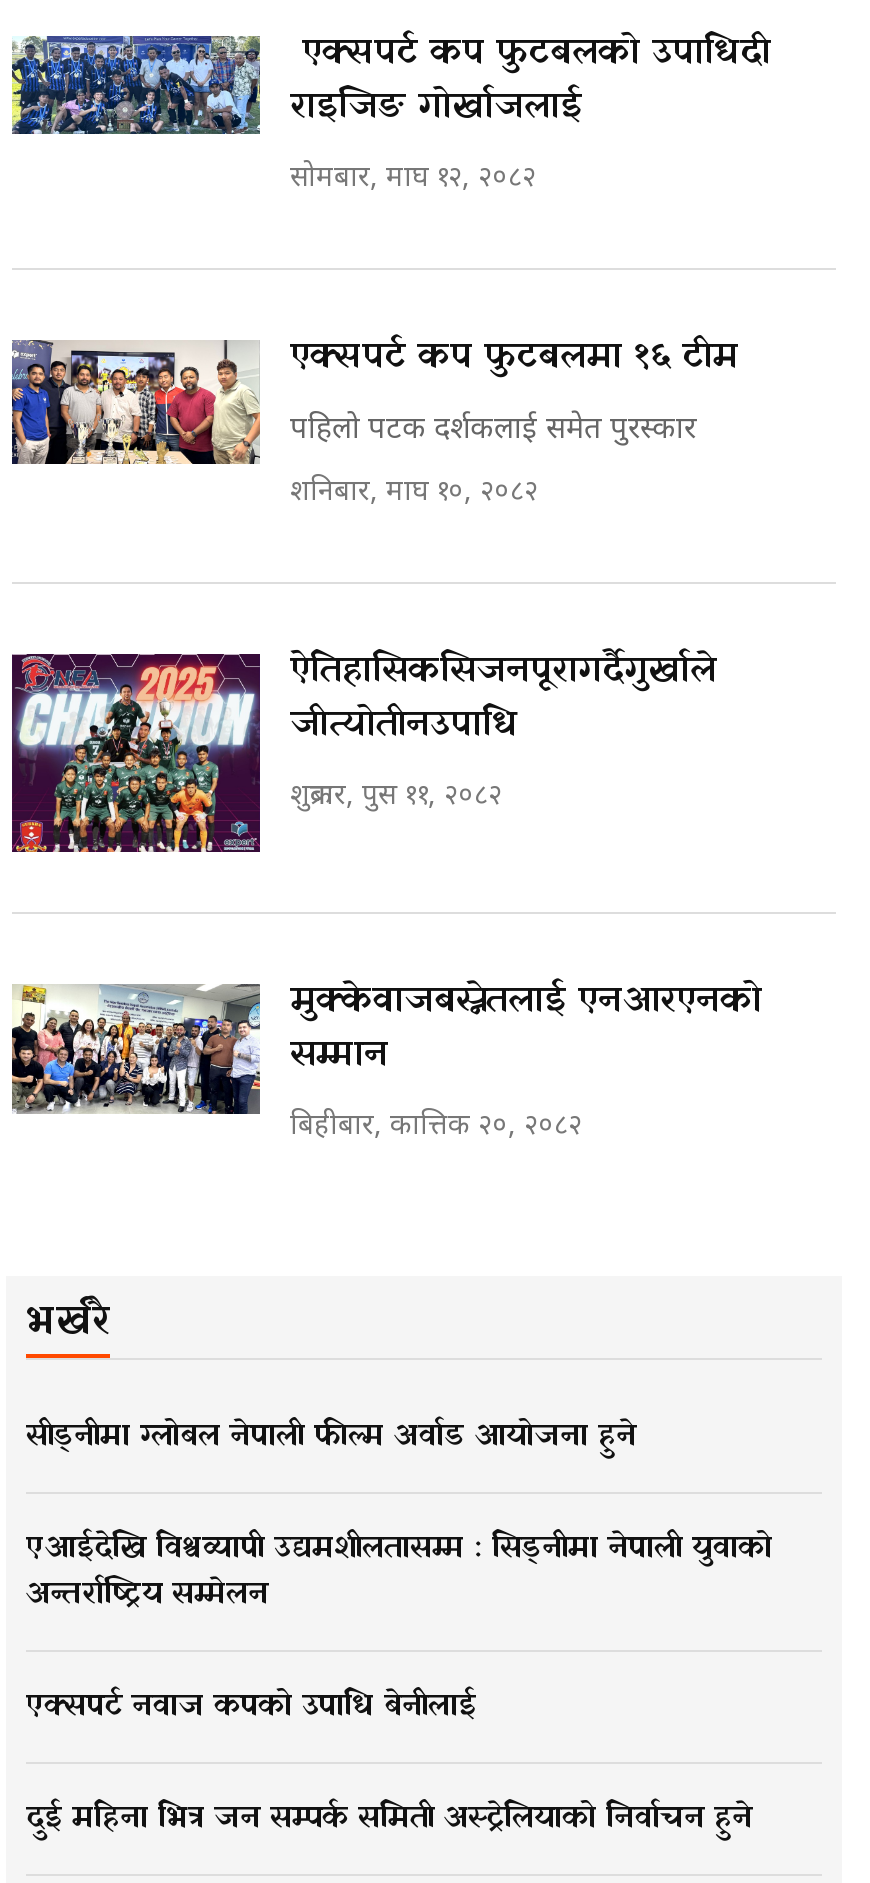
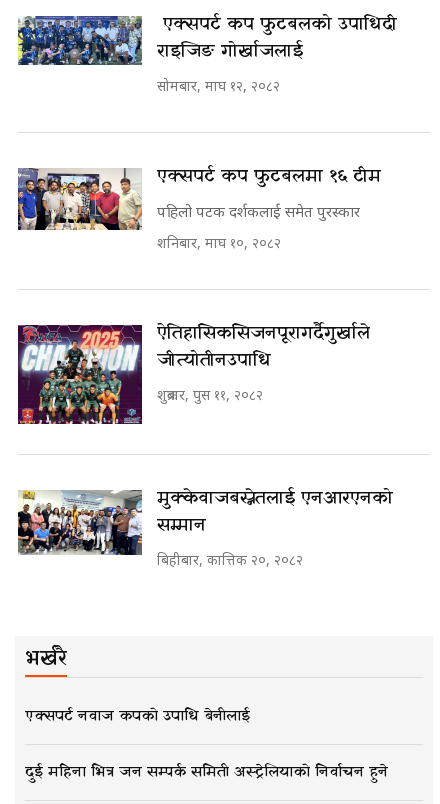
[26,1415,772,1617] सीड्नीमा ग्लोबल नेपाली फील्म अर्वाड आयोजना हुने | एआईदेखि विश्वव्यापी उद्यमशीलतासम्म : सिड्नीमा नेपाली युवाको | अन्तर्राष्ट्रिय सम्मेलन -> none

